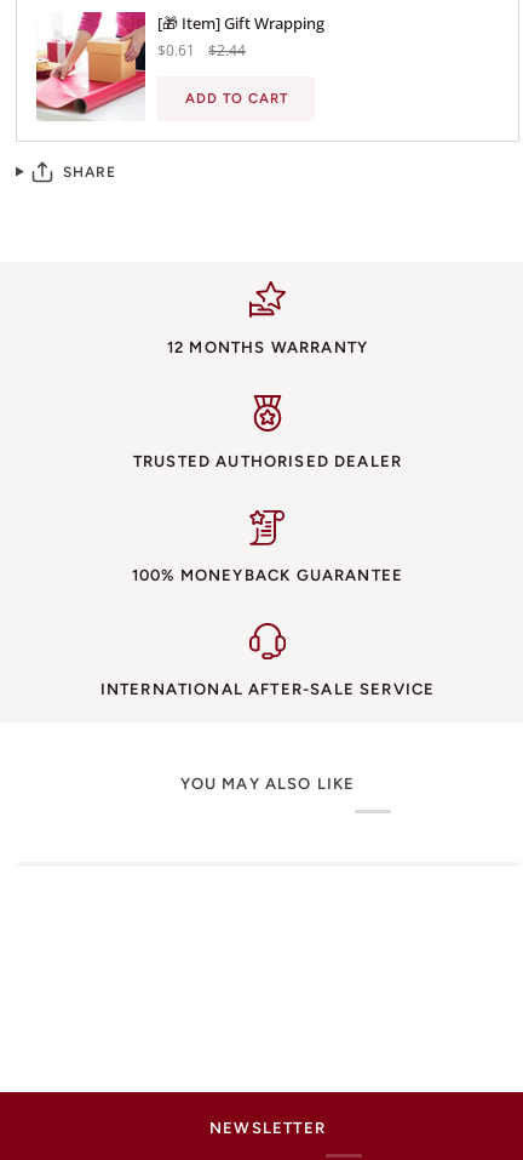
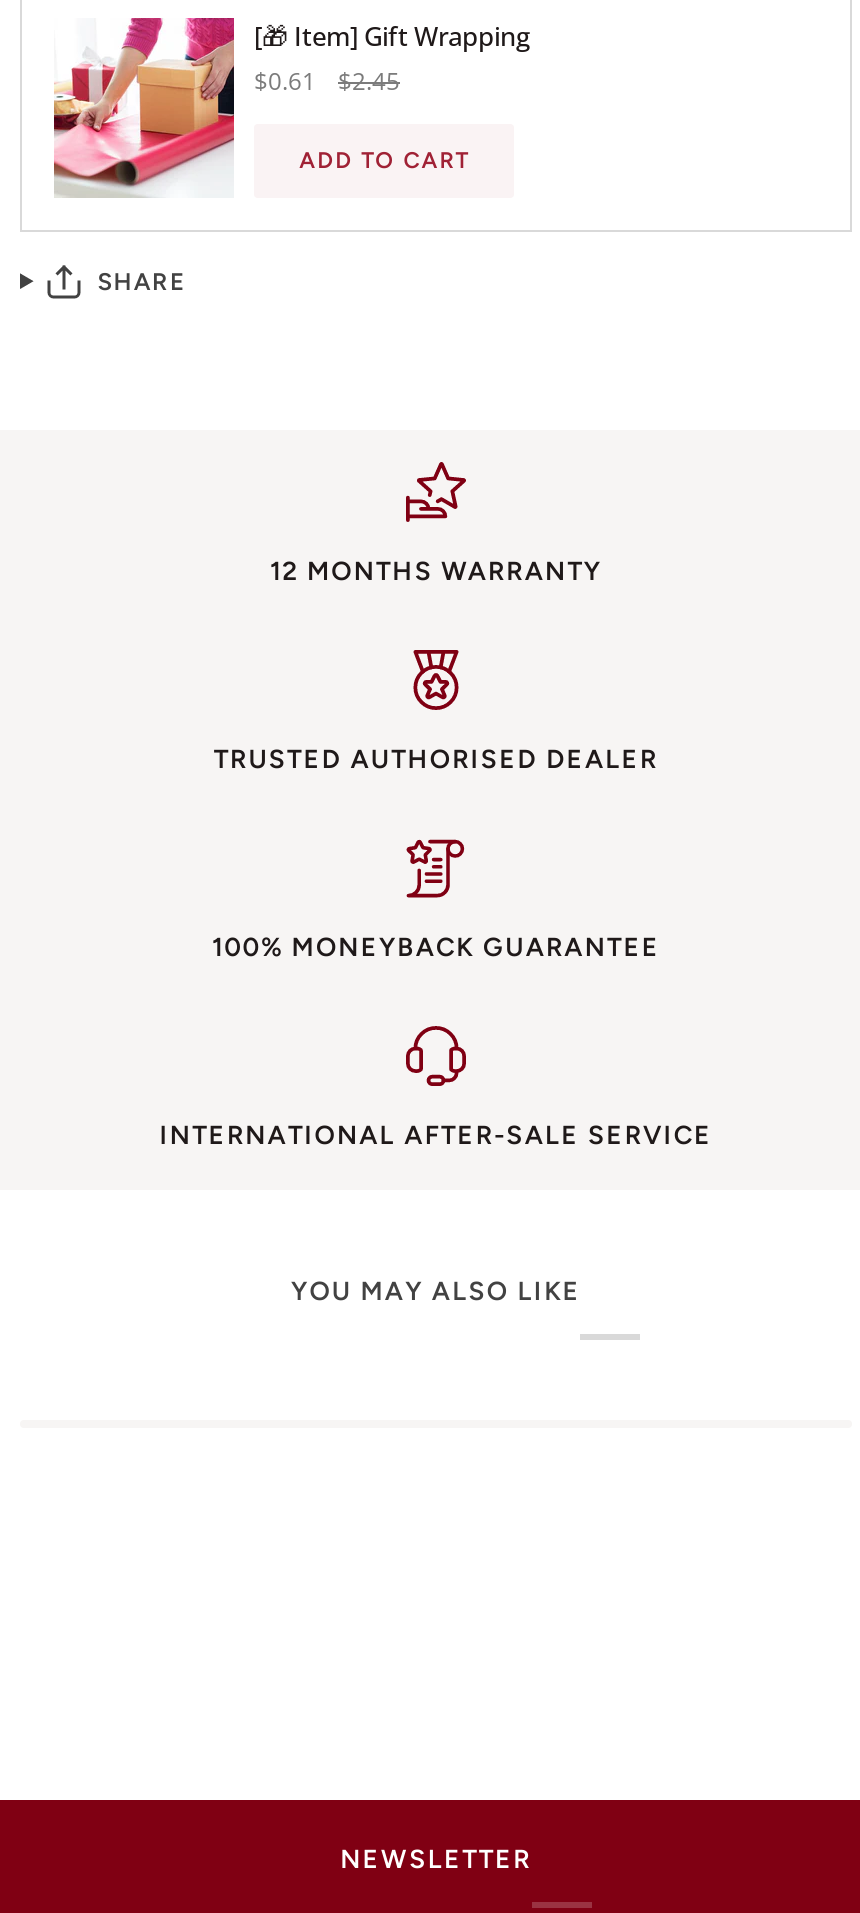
[157,40,246,60] $0.61 $2.44 -> [254,63,400,97] $0.61 $2.45

